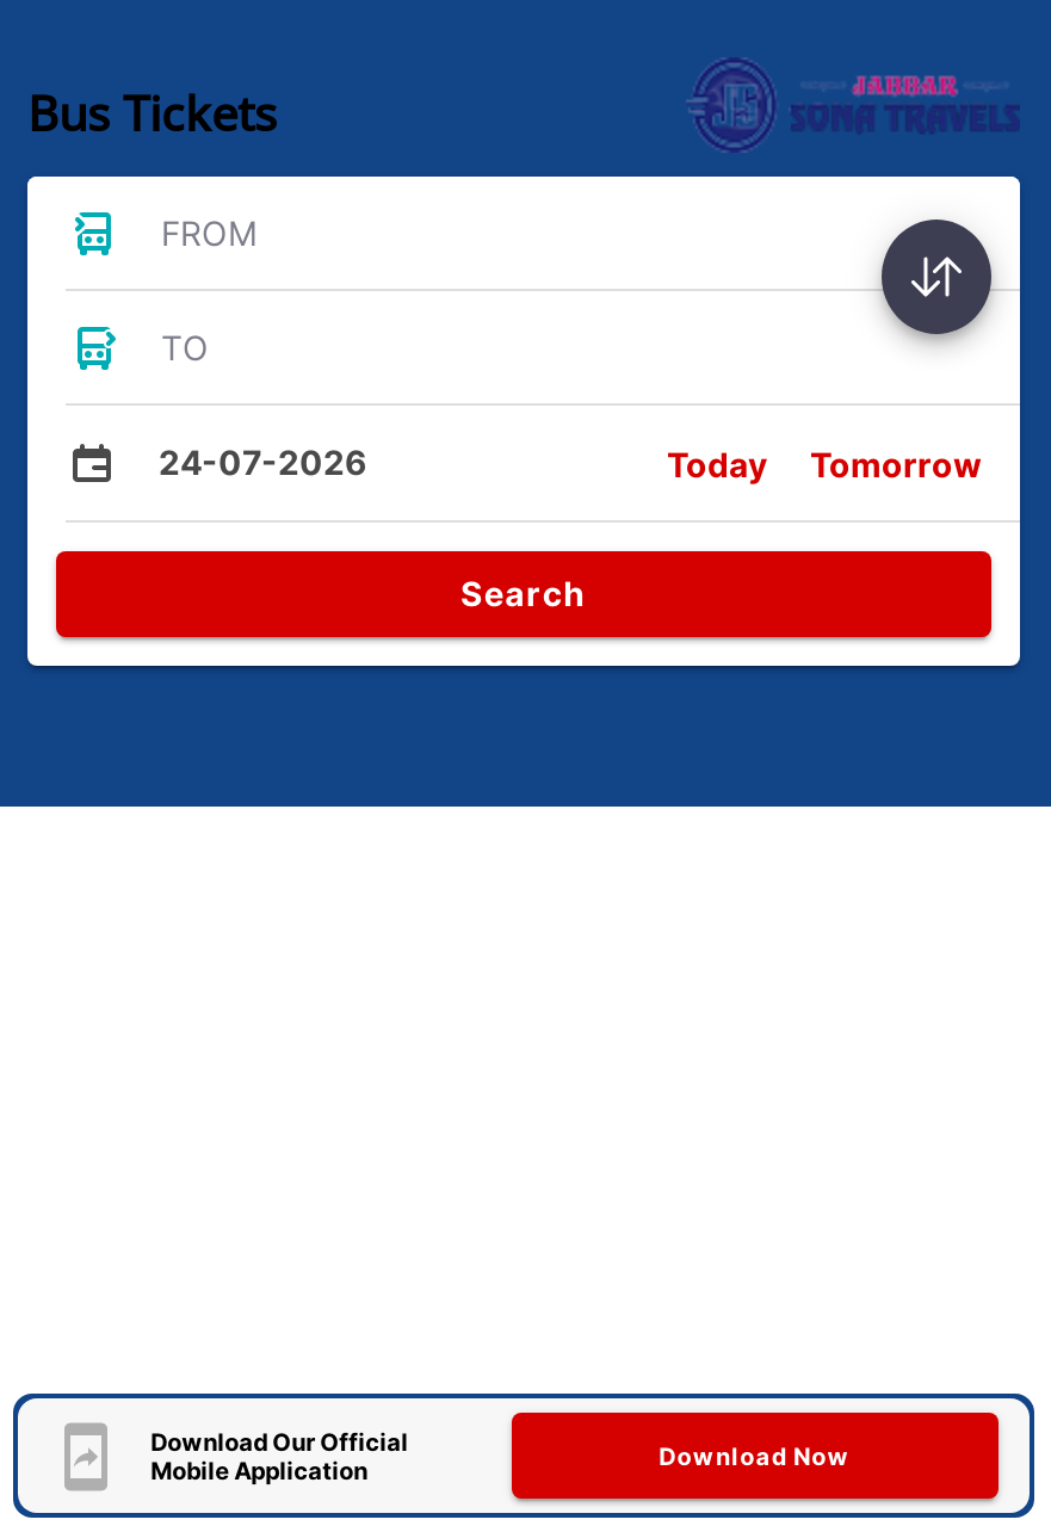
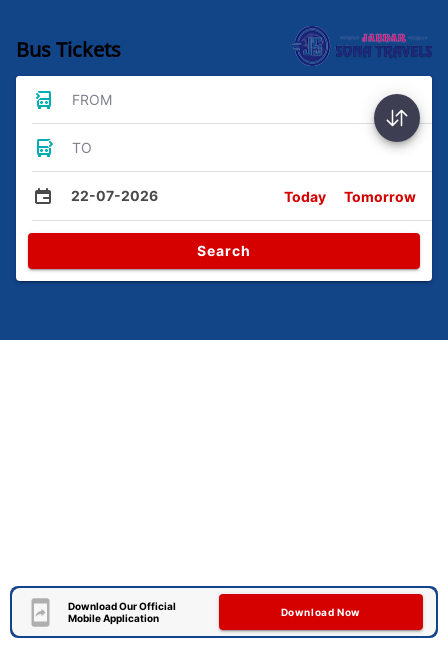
[159,441,366,482] 24-07-2026 -> [71,187,158,204] 22-07-2026

